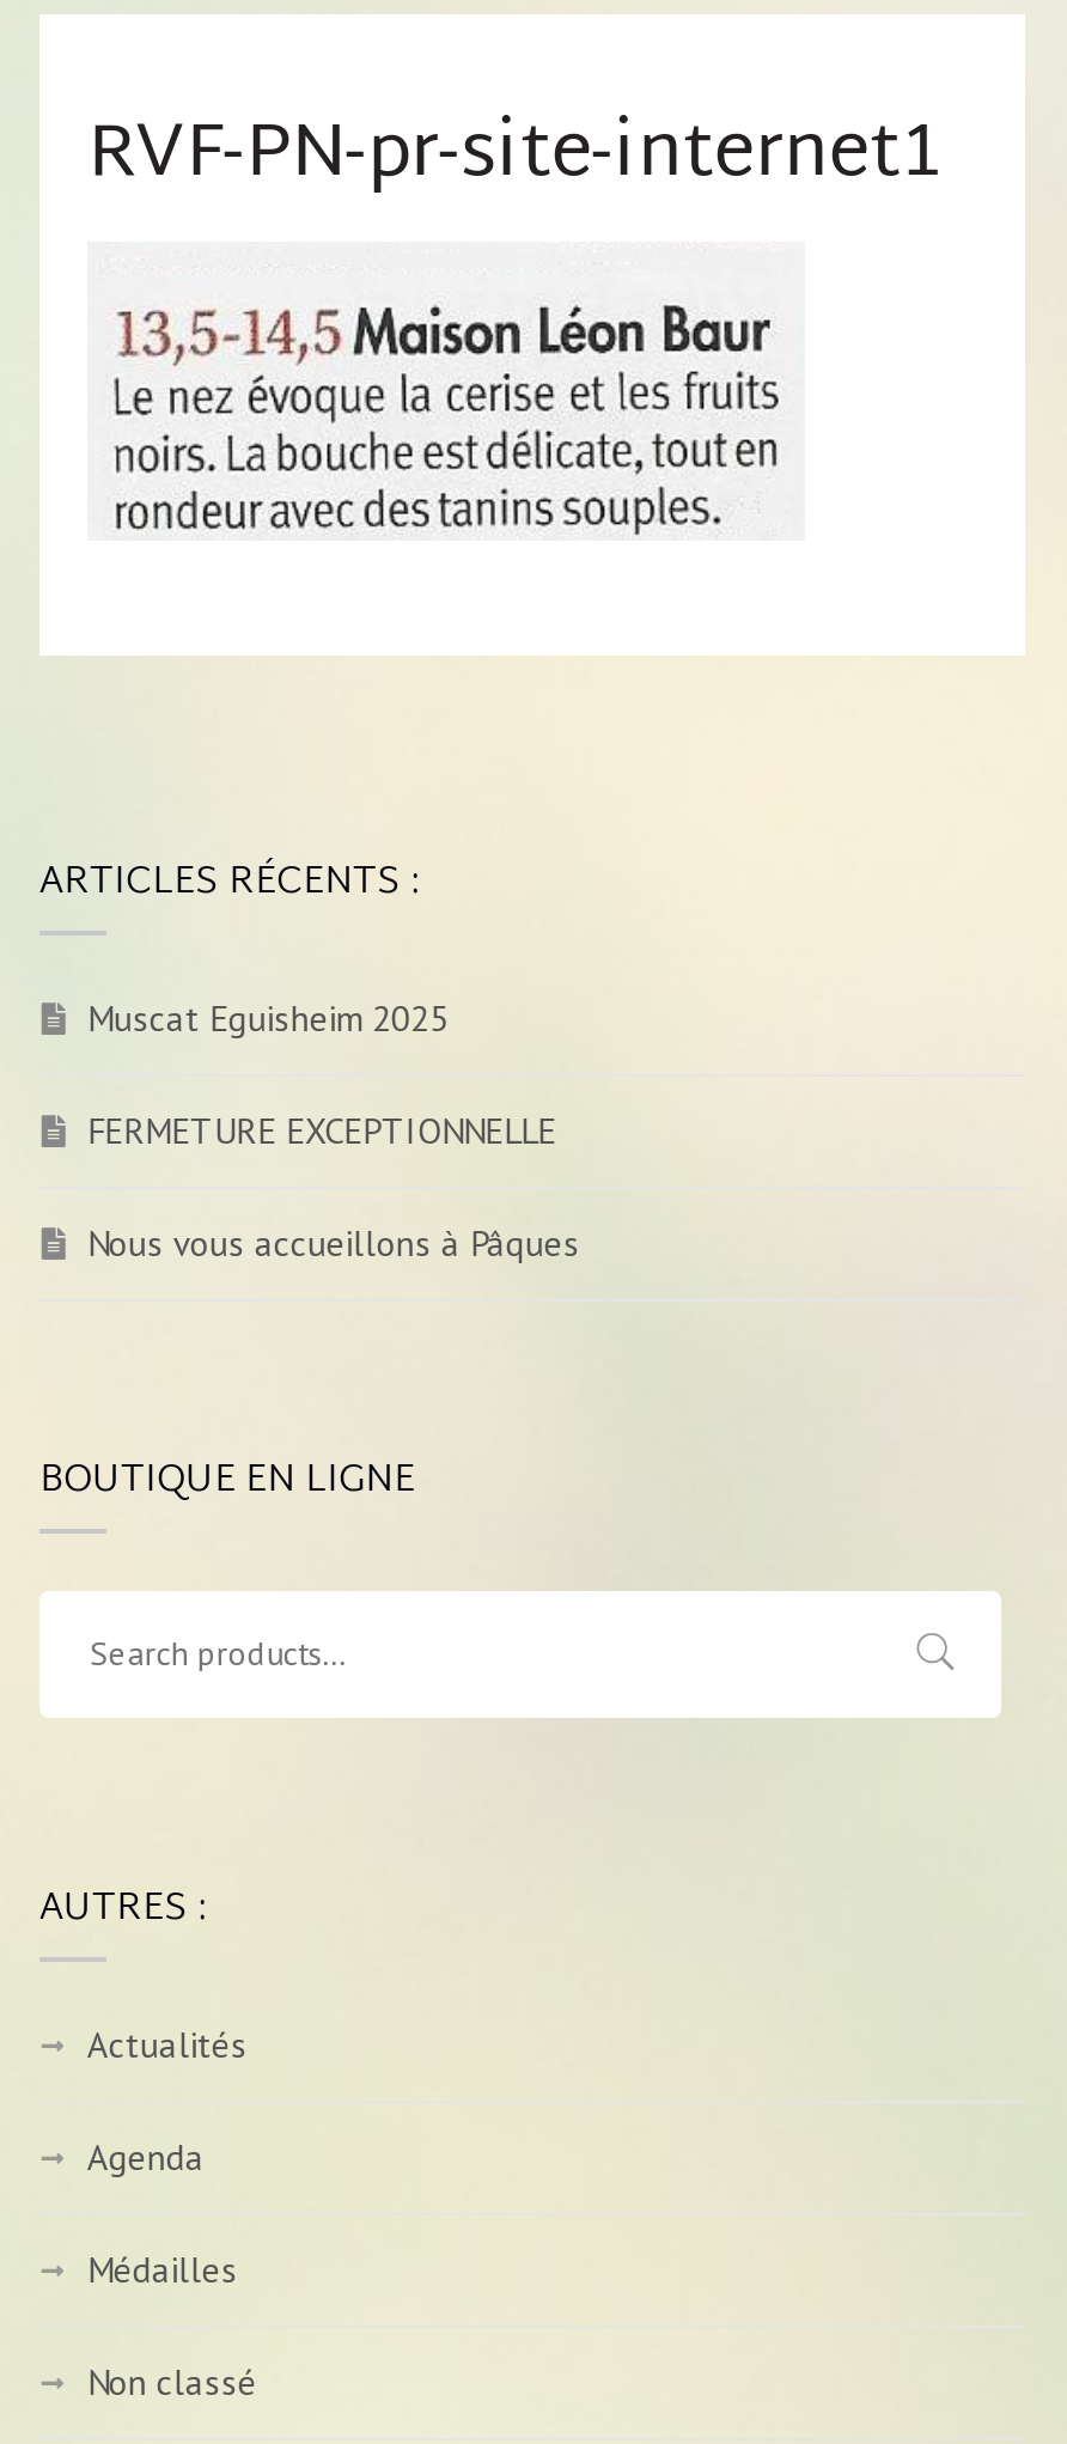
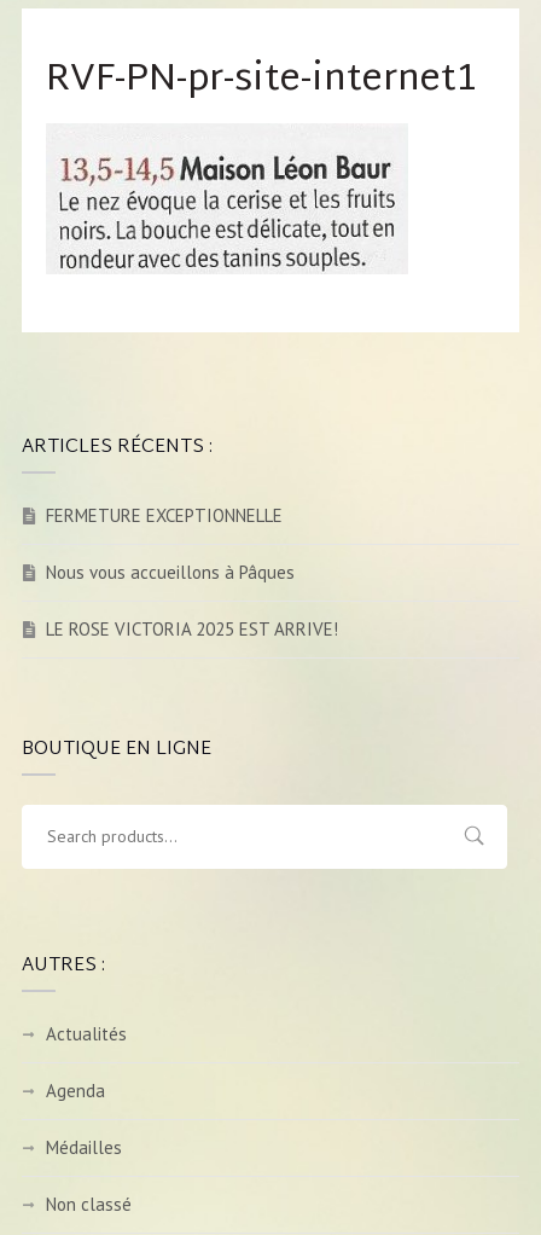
[87,996,448,1042] Muscat Eguisheim 2025 -> none
moved [87,1109,580,1267] -> [46,504,295,584]: FERMETURE EXCEPTIONNELLE | Nous vous accueillons à Pâques
none -> [46,617,338,640] LE ROSE VICTORIA 2025 EST ARRIVE!

